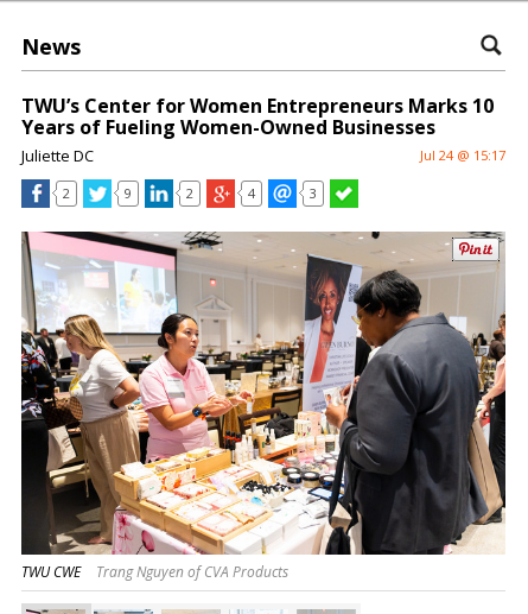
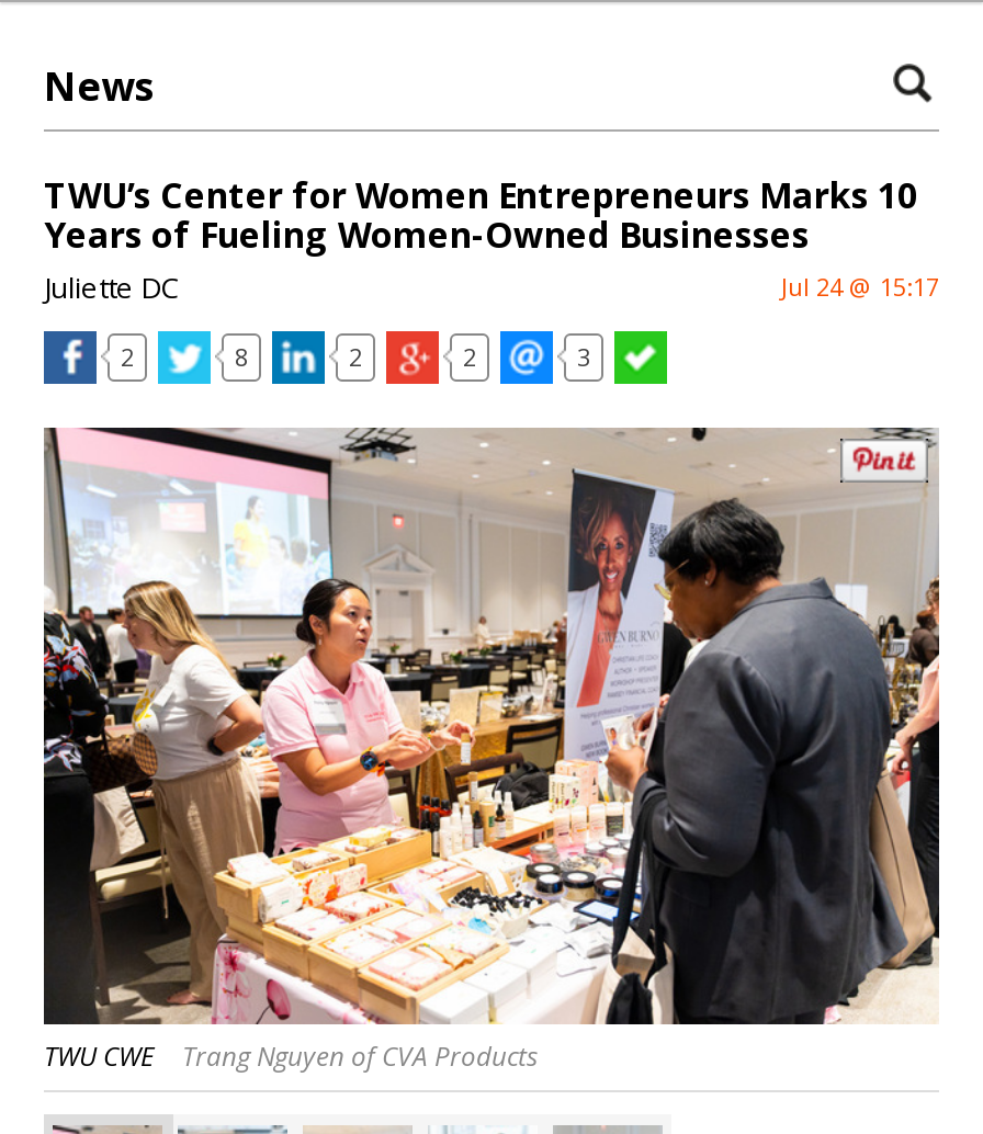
[125,183,132,201] 9 -> [235,339,248,372] 8
[248,183,255,201] 4 -> [463,339,476,372] 2

